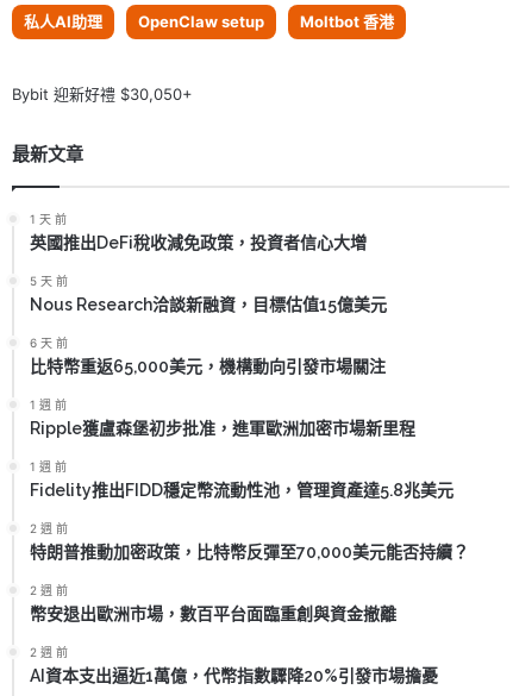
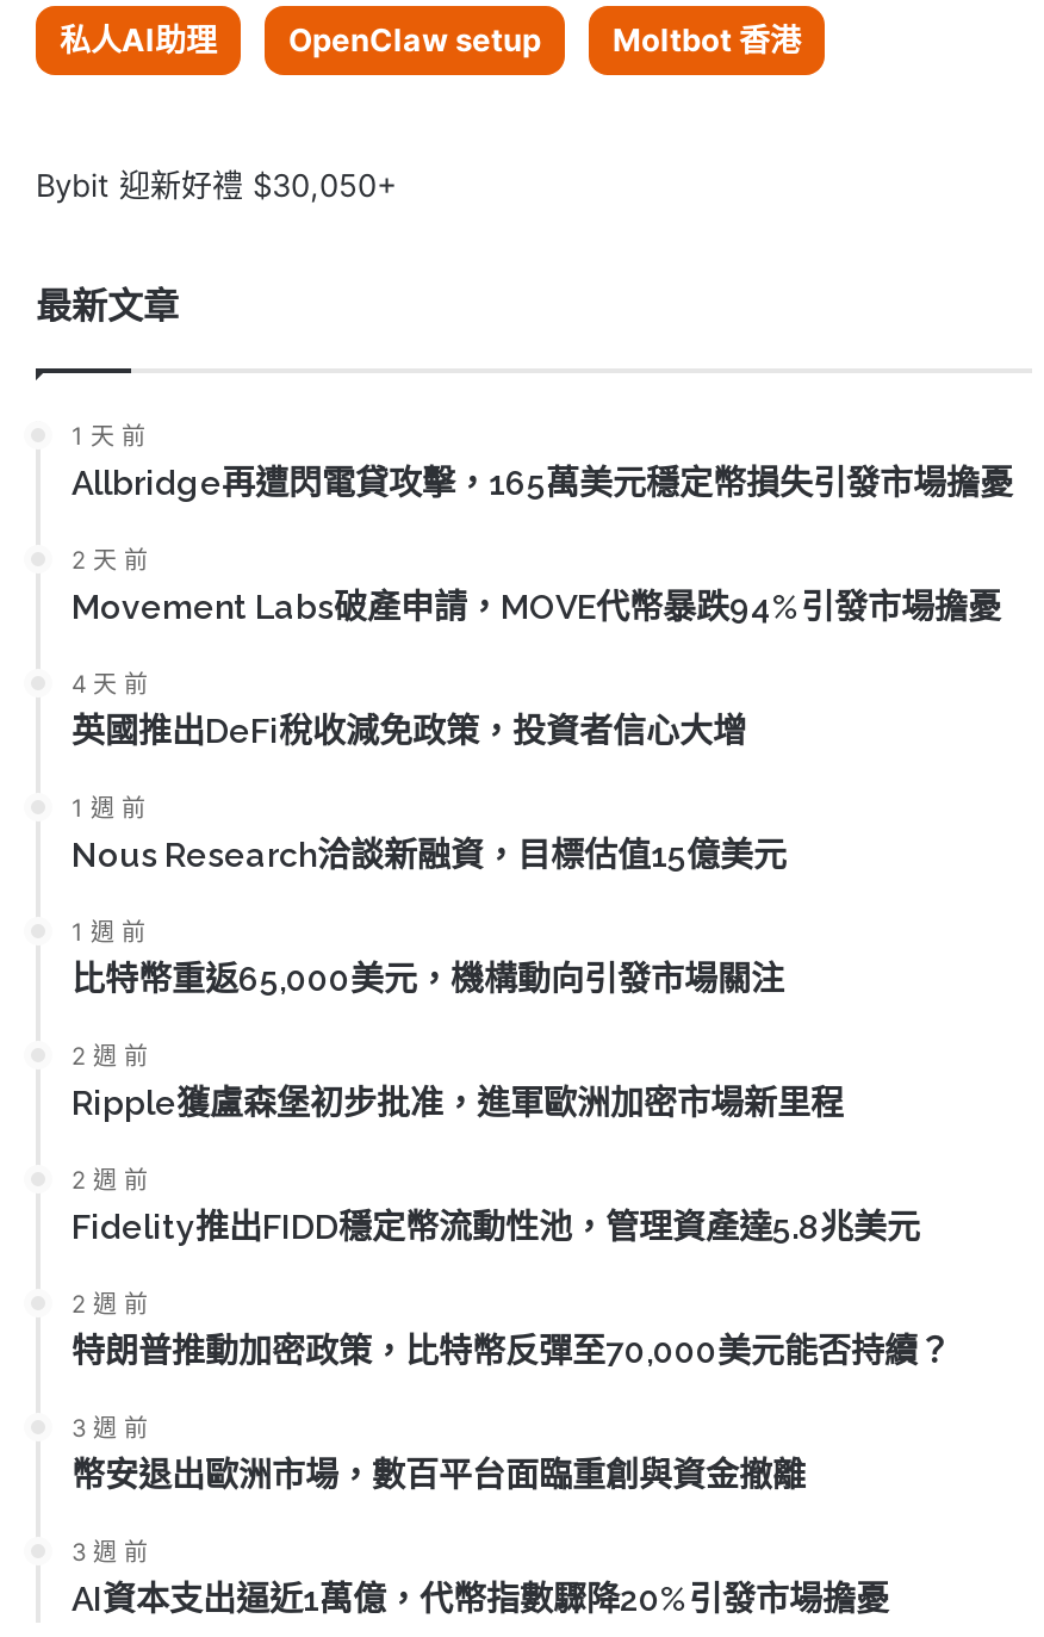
none -> [72,463,1013,696] Allbridge再遭閃電貸攻擊，165萬美元穩定幣損失引發市場擔憂 | 2 天 前 | Movement Labs破產申請，MOVE代幣暴跌94%引發市場擔憂 | 4 天 前
[30,273,68,287] 5 天 前 -> [72,792,145,820] 1 週 前
[30,335,68,349] 6 天 前 -> [72,916,145,944] 1 週 前
[30,397,67,411] 1 週 前 -> [72,1040,148,1068] 2 週 前
[30,459,67,473] 1 週 前 -> [72,1164,148,1192] 2 週 前
[30,582,68,597] 2 週 前 -> [72,1412,148,1440] 3 週 前
[30,644,68,659] 2 週 前 -> [72,1536,148,1564] 3 週 前

